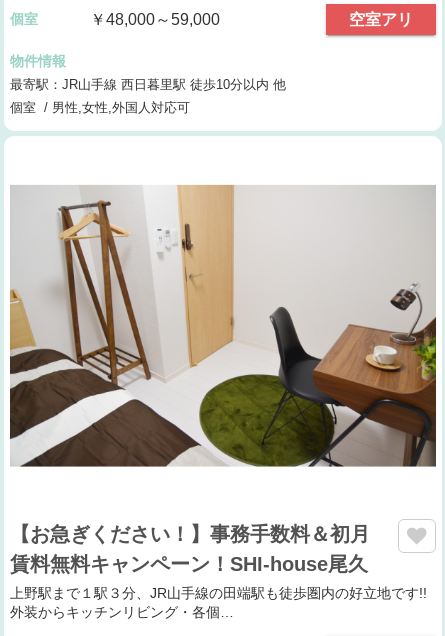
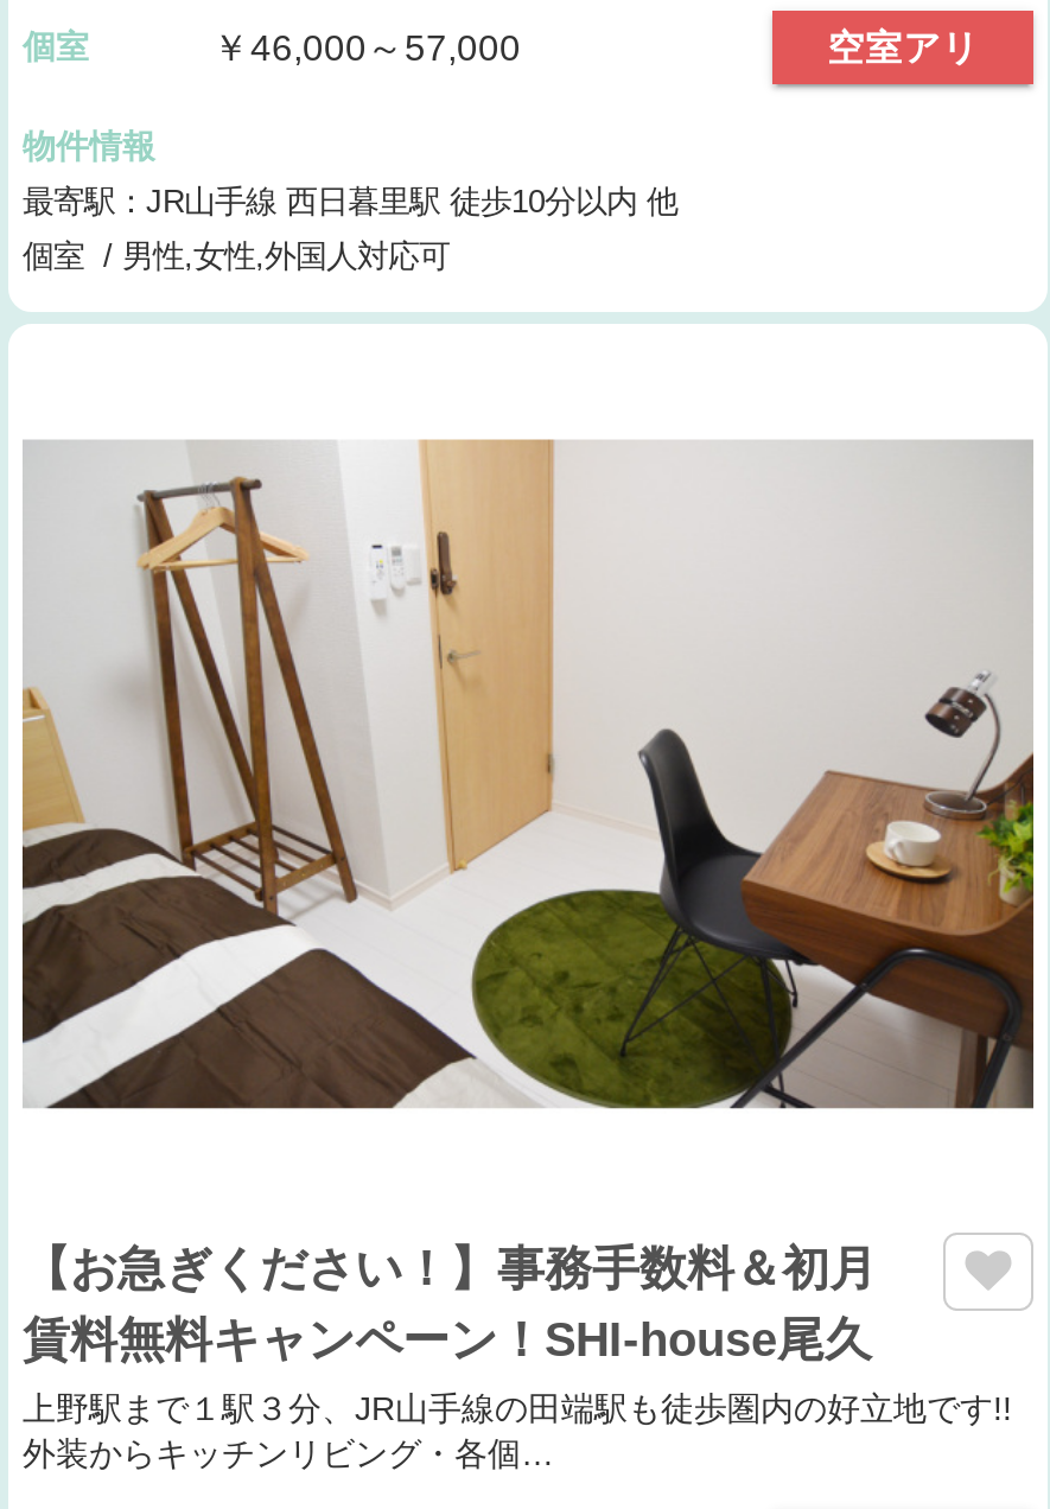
[90,11,220,28] ￥48,000～59,000 -> [212,26,521,66] ￥46,000～57,000

